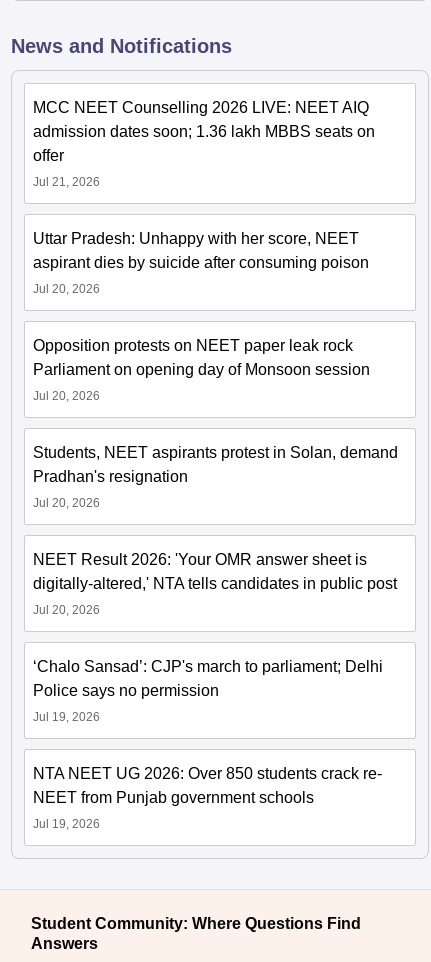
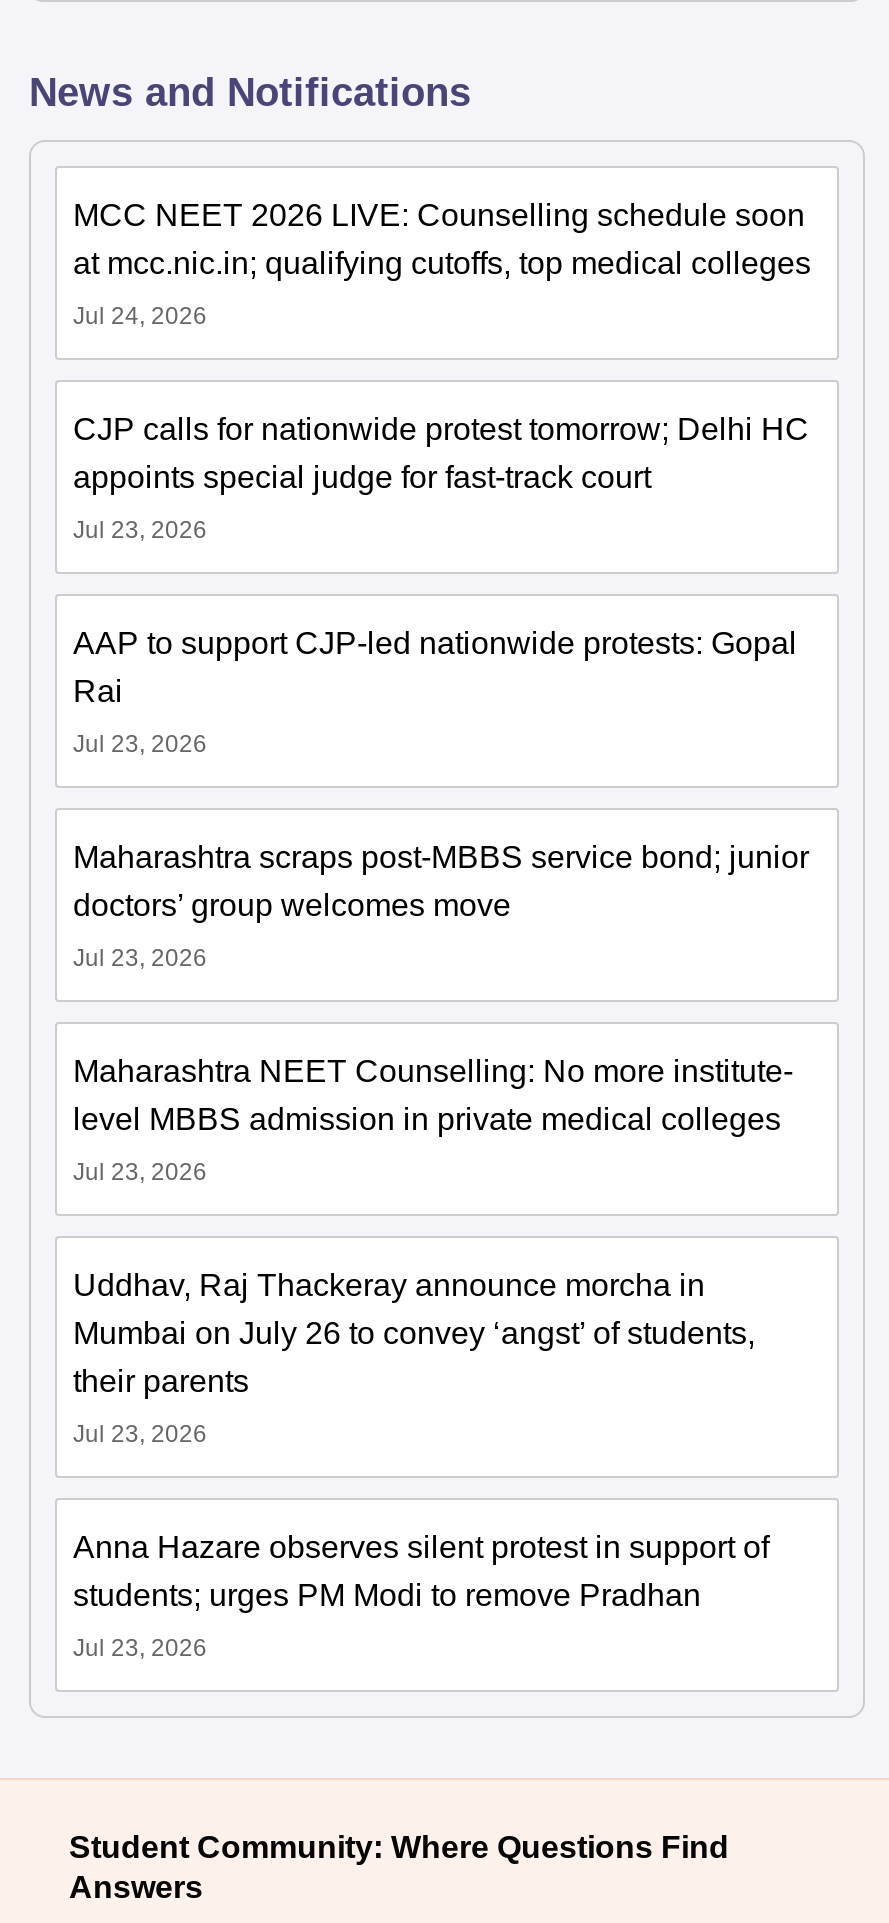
[33,99,375,164] MCC NEET Counselling 2026 LIVE: NEET AIQ | admission dates soon; 1.36 lakh MBBS seats on | offer -> [73,198,811,280] MCC NEET 2026 LIVE: Counselling schedule soon | at mcc.nic.in; qualifying cutoffs, top medical colleges
[33,175,100,189] Jul 21, 2026 -> [73,302,207,330] Jul 24, 2026
[33,230,369,271] Uttar Pradesh: Unhappy with her score, NEET | aspirant dies by suicide after consuming poison -> [73,412,809,494] CJP calls for nationwide protest tomorrow; Delhi HC | appoints special judge for fast-track court
[33,282,100,296] Jul 20, 2026 -> [73,516,207,544] Jul 23, 2026
[33,337,370,378] Opposition protests on NEET paper leak rock | Parliament on opening day of Monsoon session -> [73,626,797,708] AAP to support CJP-led nationwide protests: Gopal | Rai
[33,389,100,403] Jul 20, 2026 -> [73,730,207,758] Jul 23, 2026
[33,444,398,485] Students, NEET aspirants protest in Solan, demand | Pradhan's resignation -> [73,840,809,922] Maharashtra scraps post-MBBS service bond; junior | doctors’ group welcomes move
[33,496,100,510] Jul 20, 2026 -> [73,944,207,972] Jul 23, 2026
[33,551,397,592] NEET Result 2026: 'Your OMR answer sheet is | digitally-altered,' NTA tells candidates in public post -> [73,1054,793,1136] Maharashtra NEET Counselling: No more institute- | level MBBS admission in private medical colleges
[33,603,100,617] Jul 20, 2026 -> [73,1158,207,1186] Jul 23, 2026
[33,658,383,699] ‘Chalo Sansad’: CJP's march to parliament; Delhi | Police says no permission -> [73,1268,755,1398] Uddhav, Raj Thackeray announce morcha in | Mumbai on July 26 to convey ‘angst’ of students, | their parents
[33,710,100,724] Jul 19, 2026 -> [73,1420,207,1448] Jul 23, 2026
[33,765,382,806] NTA NEET UG 2026: Over 850 students crack re- | NEET from Punjab government schools -> [73,1530,769,1612] Anna Hazare observes silent protest in support of | students; urges PM Modi to remove Pradhan
[33,817,100,831] Jul 19, 2026 -> [73,1634,207,1662] Jul 23, 2026

